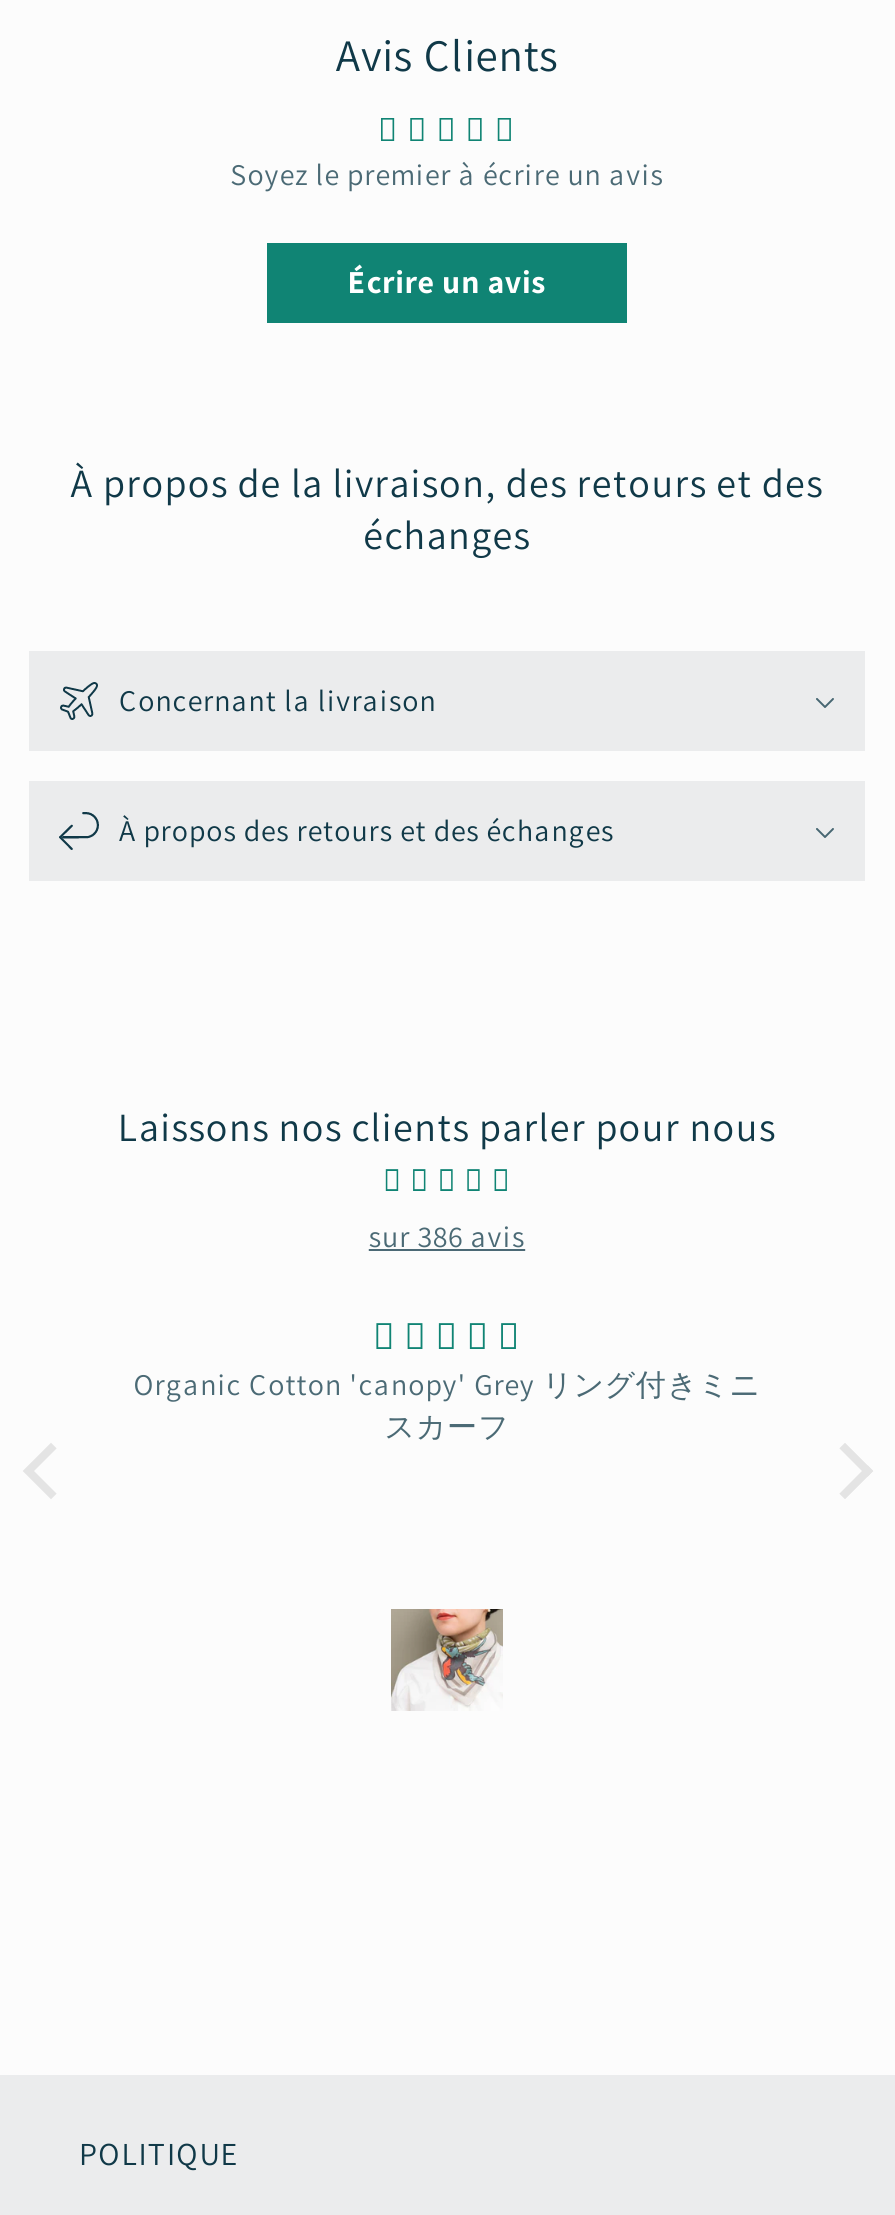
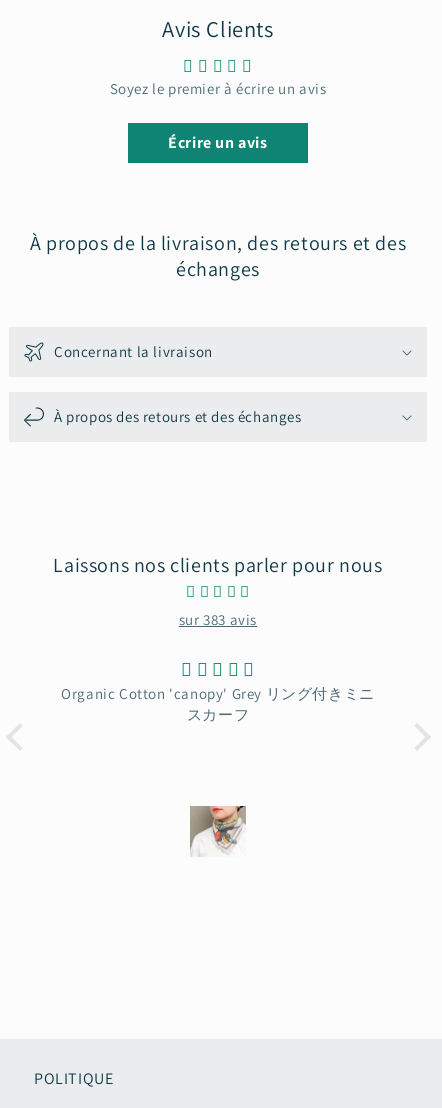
[369,1217,525,1255] sur 386 avis -> [179,610,257,629] sur 383 avis

